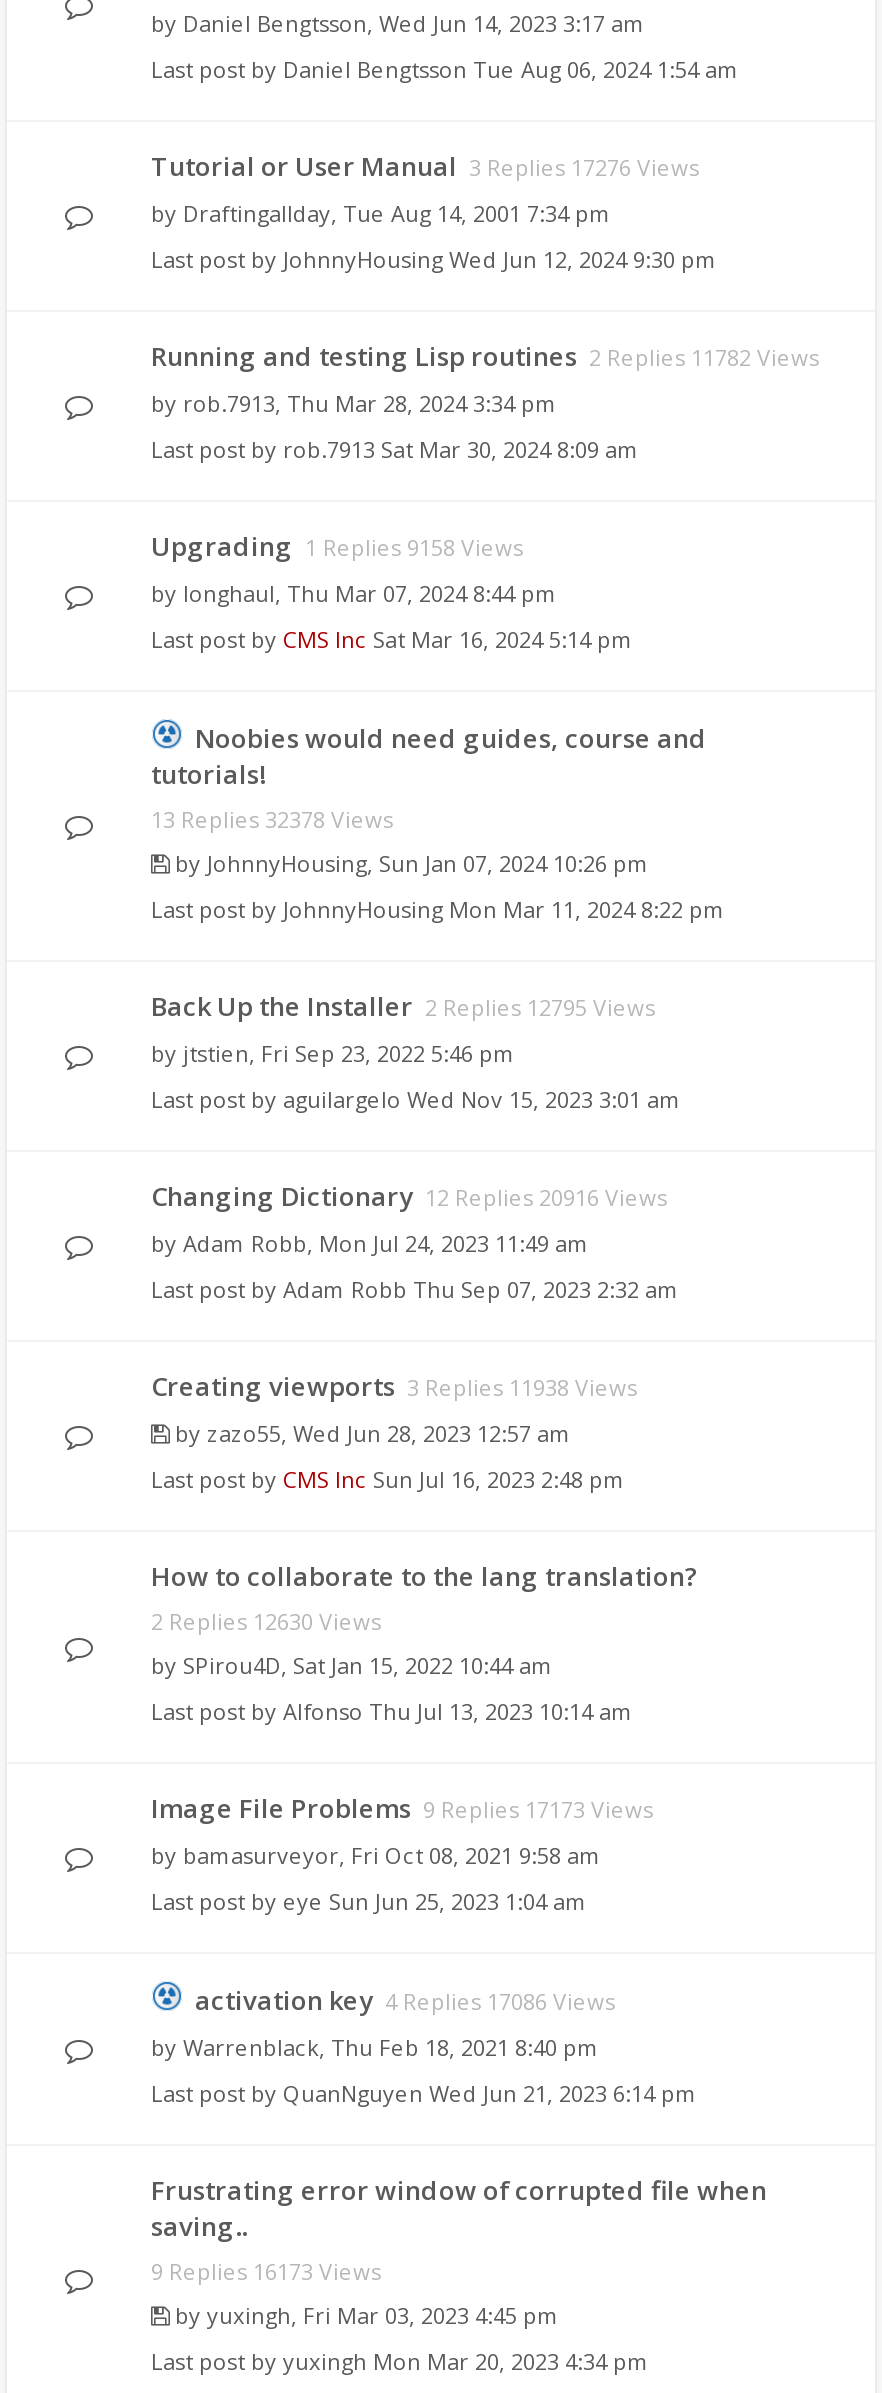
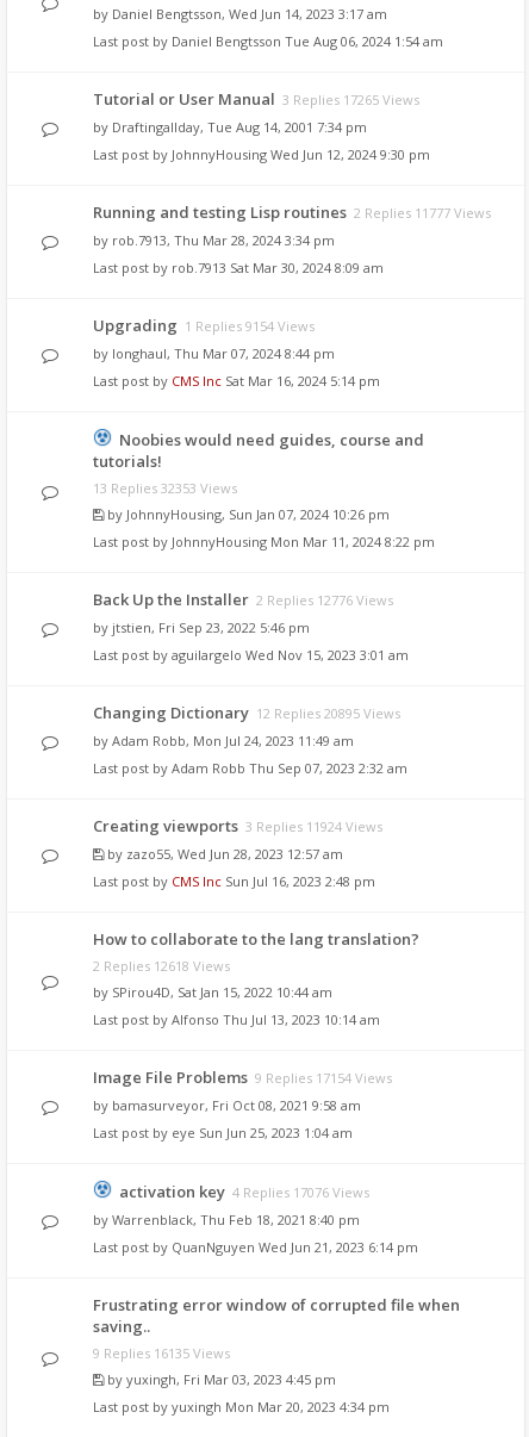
[151,148,699,184] Tutorial or User Manual 3 Replies 17276 Views -> [93,88,419,110] Tutorial or User Manual 3 Replies 17265 Views
[151,338,819,374] Running and testing Lisp routines 2 Replies 11782 Views -> [93,201,491,223] Running and testing Lisp routines 2 Replies 11777 Views
[151,528,523,564] Upgrading 1 Replies 9158 Views -> [93,315,315,336] Upgrading 1 Replies 9154 Views
[151,804,393,834] 13 Replies 32378 Views -> [93,479,237,497] 13 Replies 32353 Views
[151,988,655,1024] Back Up the Installer 2 Replies 12795 Views -> [93,589,393,610] Back Up the Installer 2 Replies 12776 Views
[151,1178,667,1214] Changing Dictionary 12 Replies 20916 Views -> [93,702,400,723] Changing Dictionary 12 Replies 20895 Views
[151,1368,637,1404] Creating viewports 3 Replies 11938 Views -> [93,815,382,836] Creating viewports 3 Replies 11924 Views
[151,1606,381,1636] 2 Replies 12630 Views -> [93,957,230,975] 2 Replies 12618 Views
[151,1790,653,1826] Image File Problems 9 Replies 17173 Views -> [93,1066,392,1088] Image File Problems 9 Replies 17154 Views
[195,1982,615,2018] activation key 4 Replies 17086 Views -> [119,1181,369,1202] activation key 4 Replies 17076 Views
[151,2256,381,2286] 9 Replies 16173 Views -> [93,1344,230,1362] 9 Replies 16135 Views

